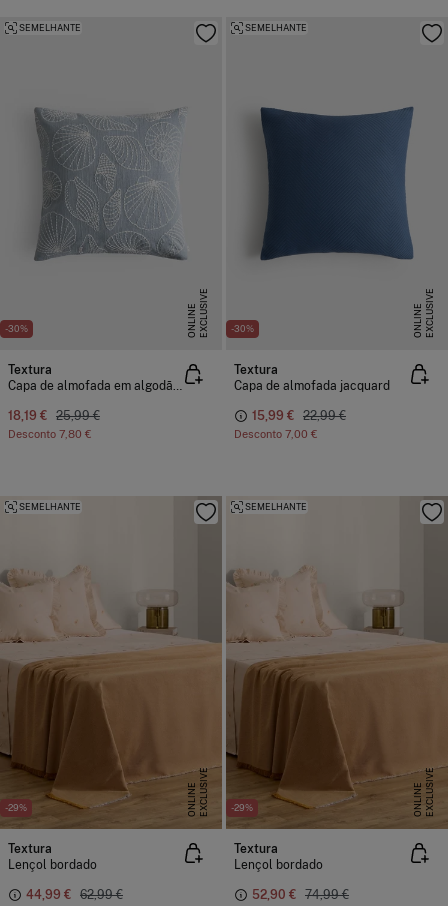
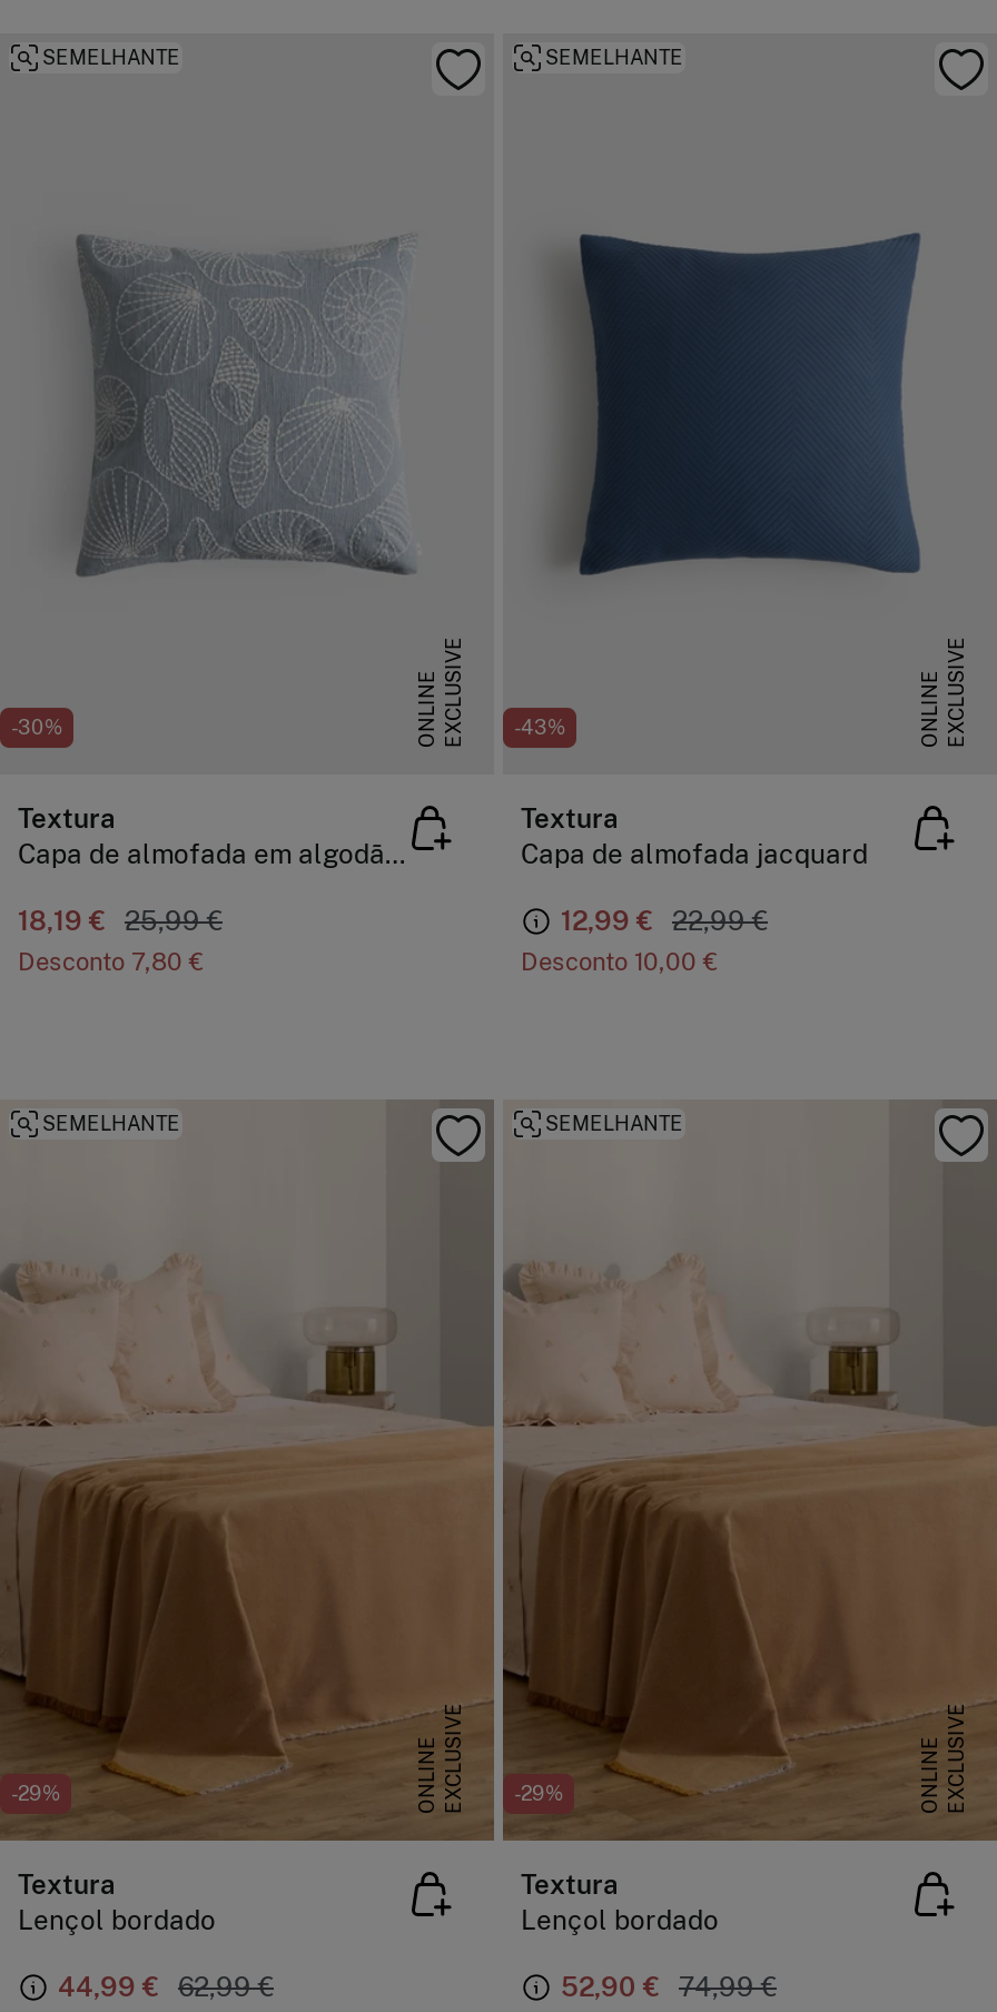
[231,323,254,334] -30% -> [514,714,565,739] -43%
[252,409,346,423] 15,99 € 22,99 € -> [561,906,768,937] 12,99 € 22,99 €
[234,428,318,440] Desconto 7,00 € -> [521,948,719,975] Desconto 10,00 €

